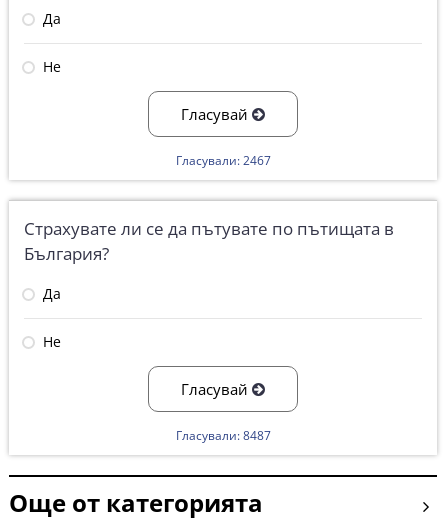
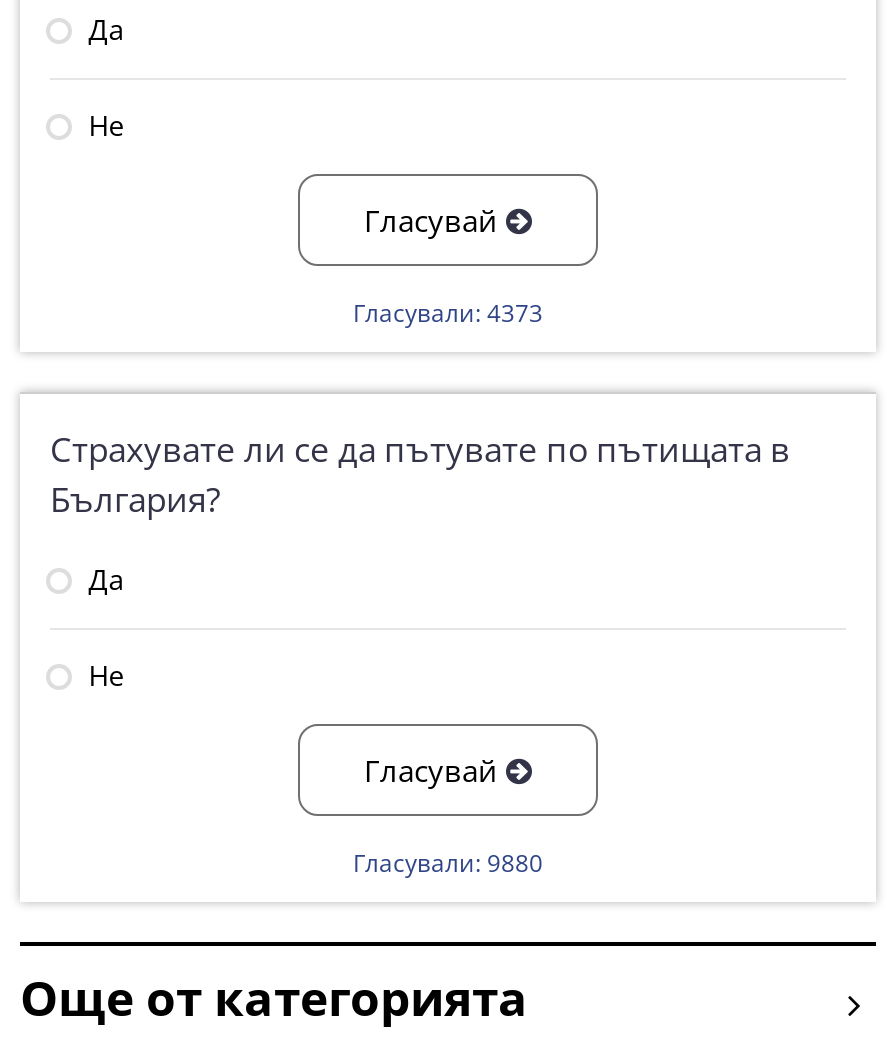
[175,152,270,169] Гласували: 2467 -> [353,296,543,330] Гласували: 4373
[175,427,270,444] Гласували: 8487 -> [353,846,543,880] Гласували: 9880

